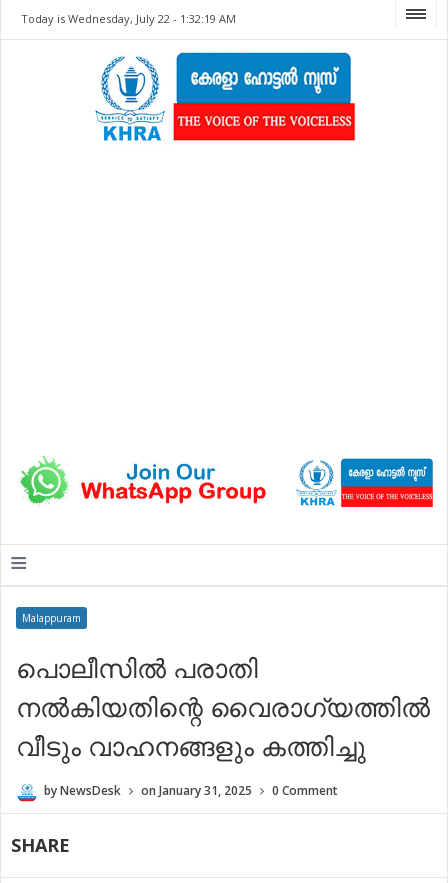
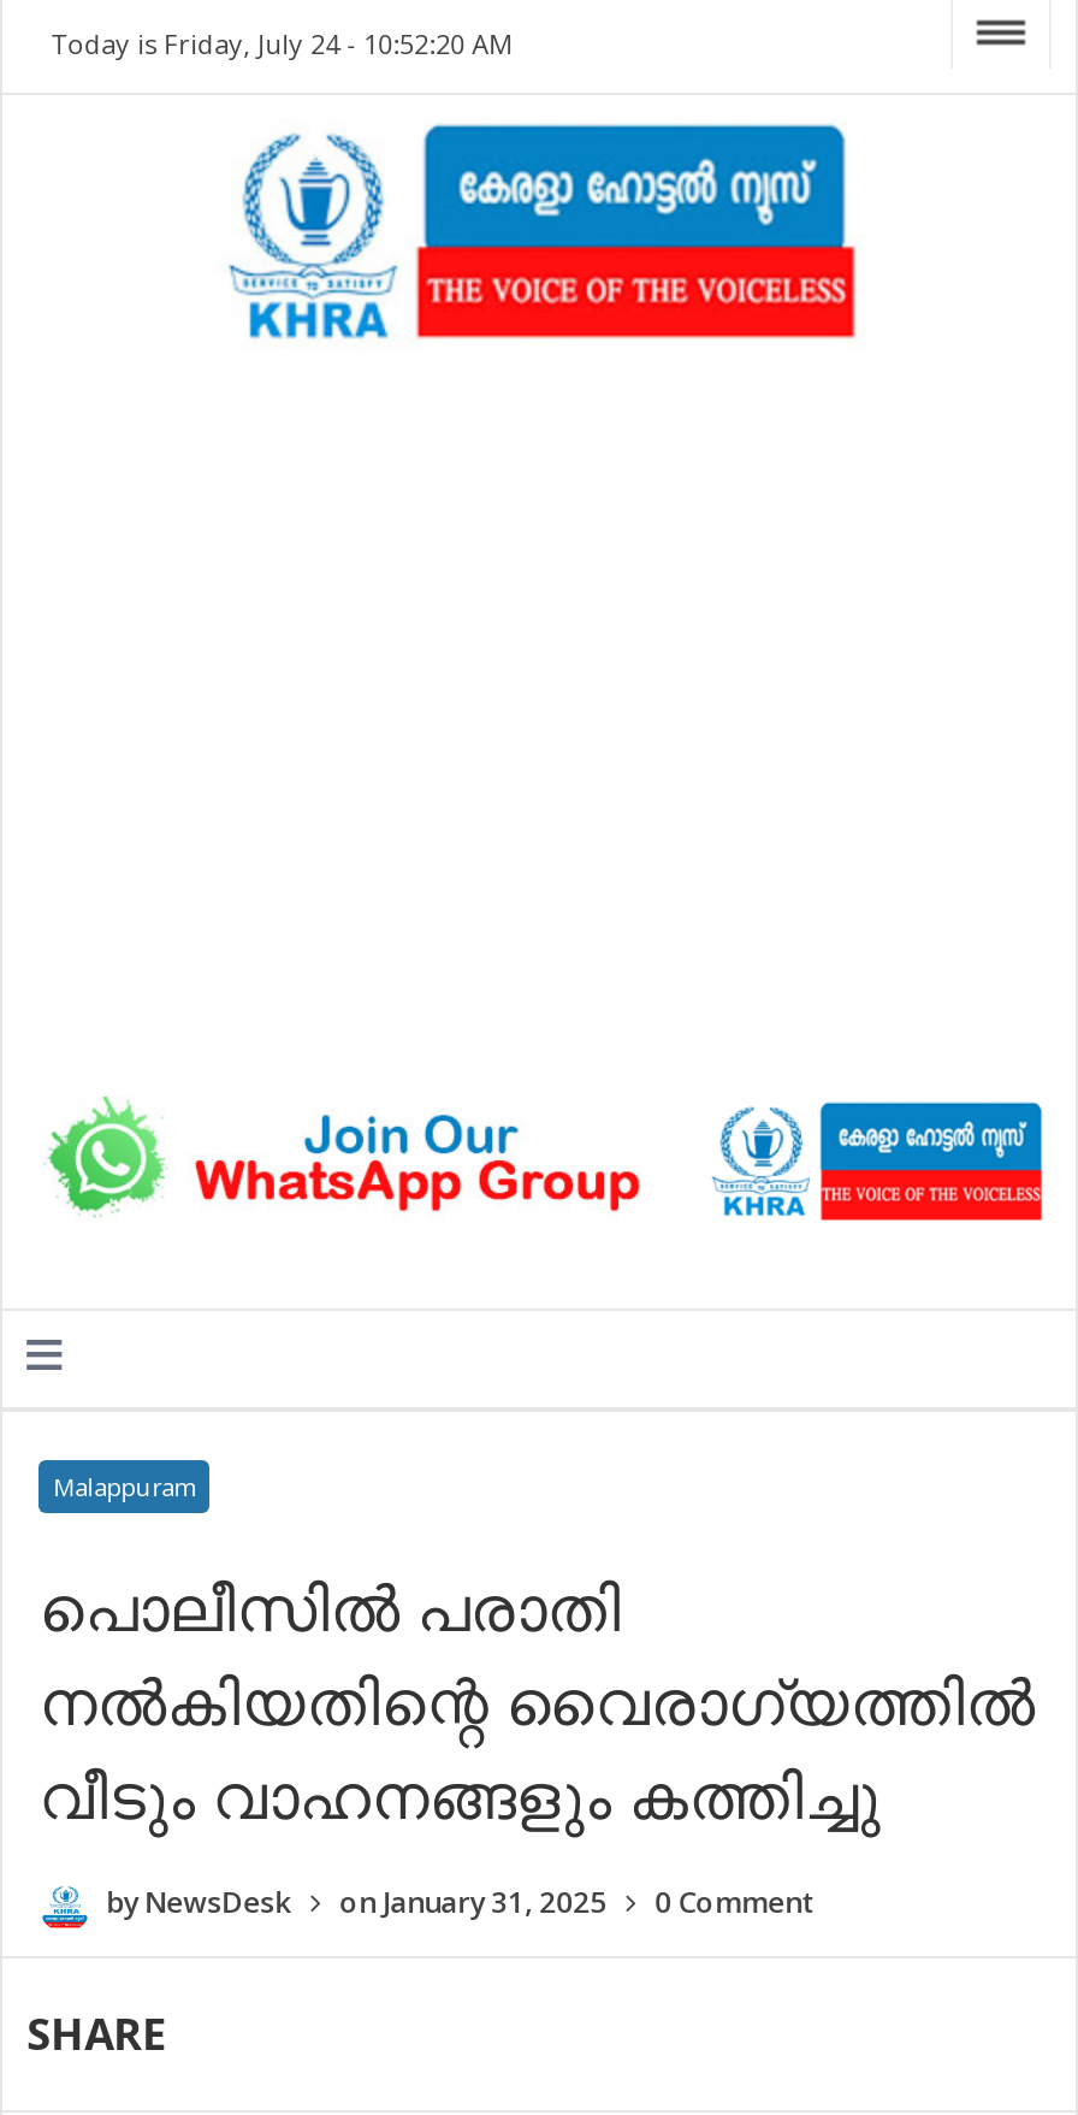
[21,11,236,26] Today is Wednesday, July 22 - 1:32:19 AM -> [51,25,513,61] Today is Friday, July 24 - 10:52:20 AM

